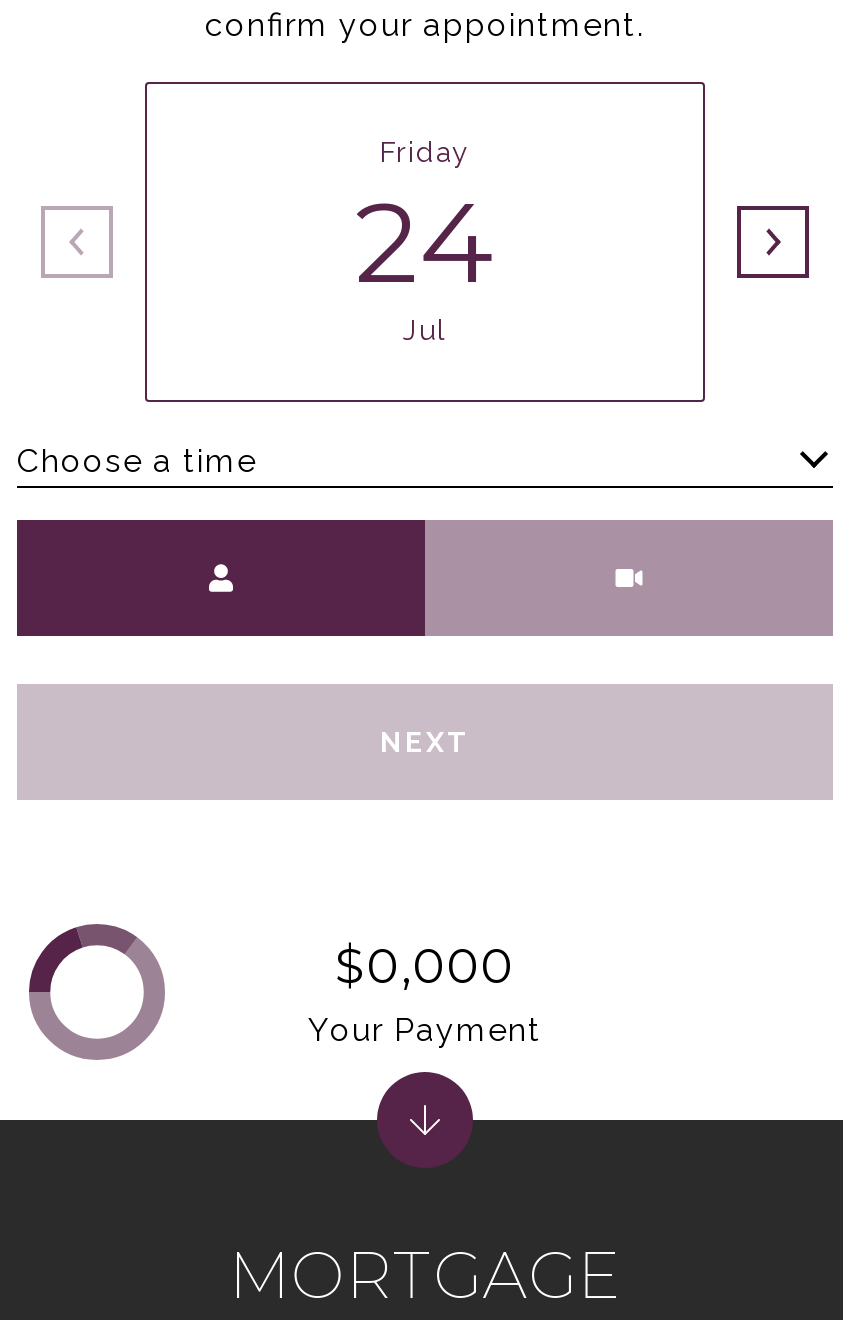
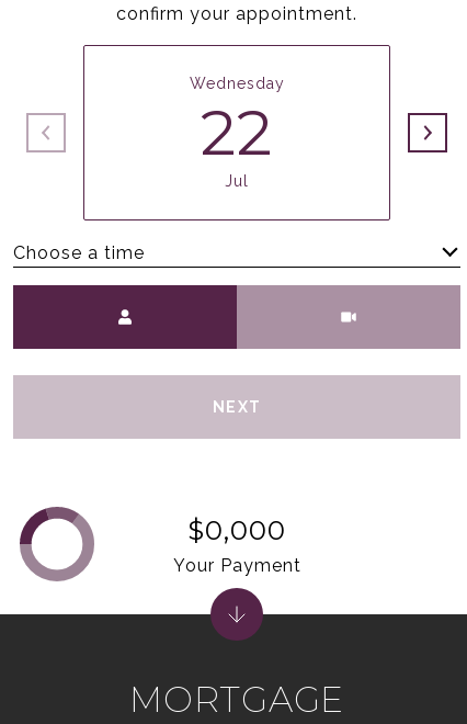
[355,136,495,310] Friday | 24 -> [189,75,284,170] Wednesday | 22

